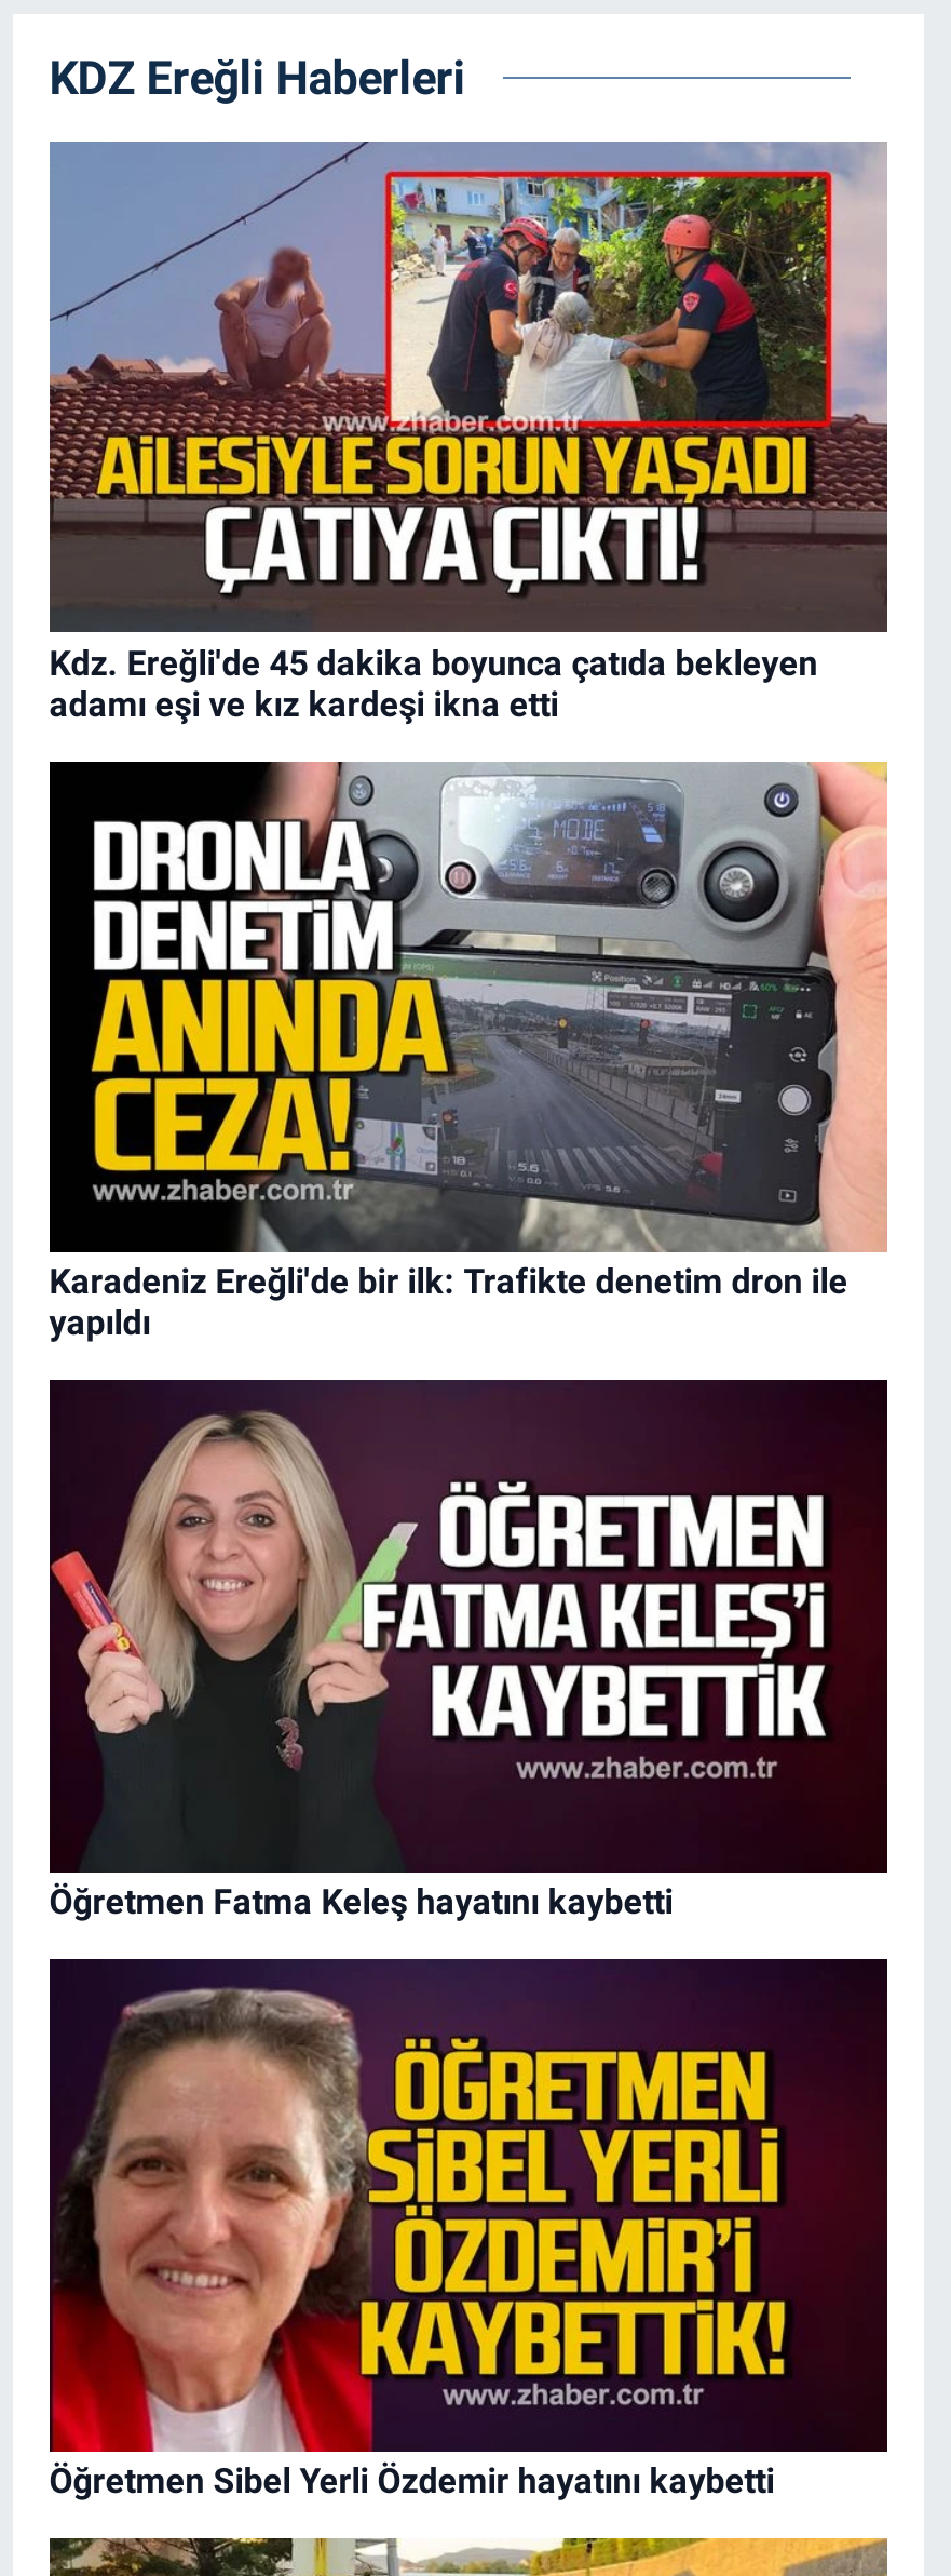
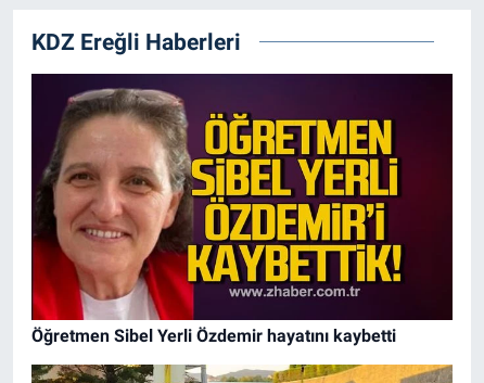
[47,142,887,724] [image] | Kdz. Ereğli'de 45 dakika boyunca çatıda bekleyen | adamı eşi ve kız kardeşi ikna etti -> none
[49,760,887,1344] [image] | Karadeniz Ereğli'de bir ilk: Trafikte denetim dron ile | yapıldı -> none
[49,1378,889,1923] [image] | Öğretmen Fatma Keleş hayatını kaybetti -> none

